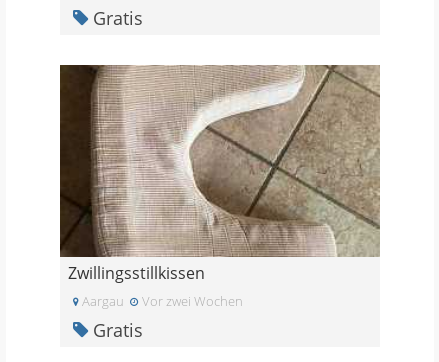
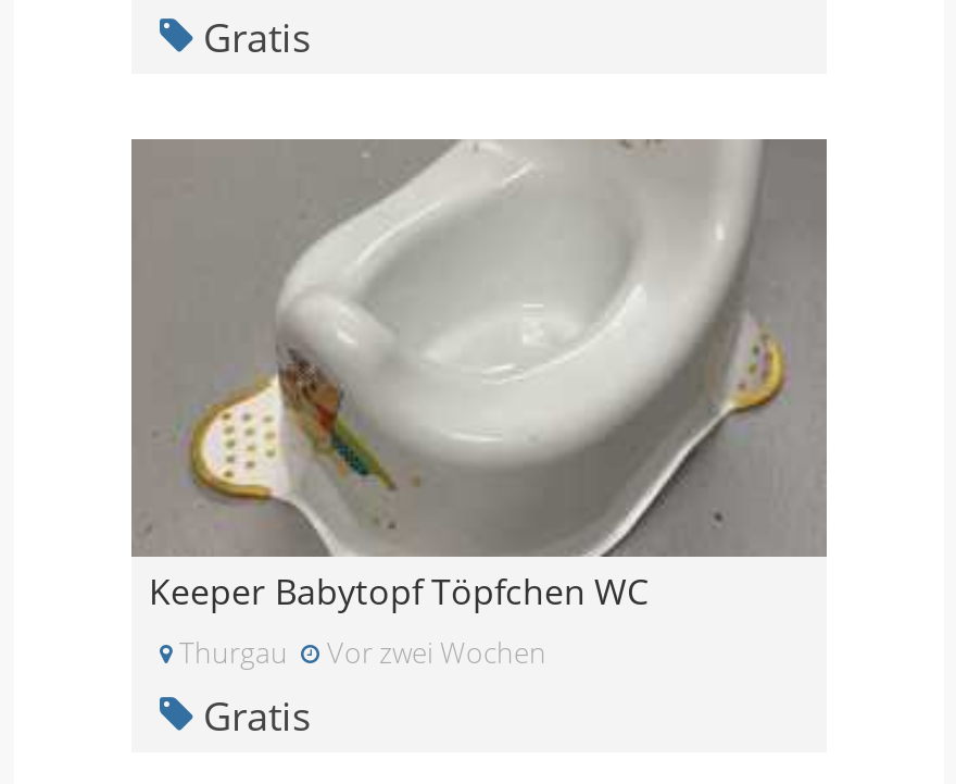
[60,65,380,310] [image] | Zwillingsstillkissen | Aargau -> [129,137,827,672] [image] | Keeper Babytopf Töpfchen WC | Thurgau

